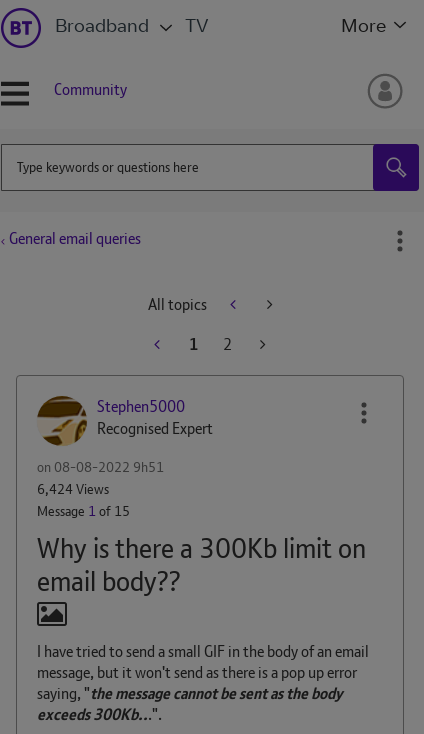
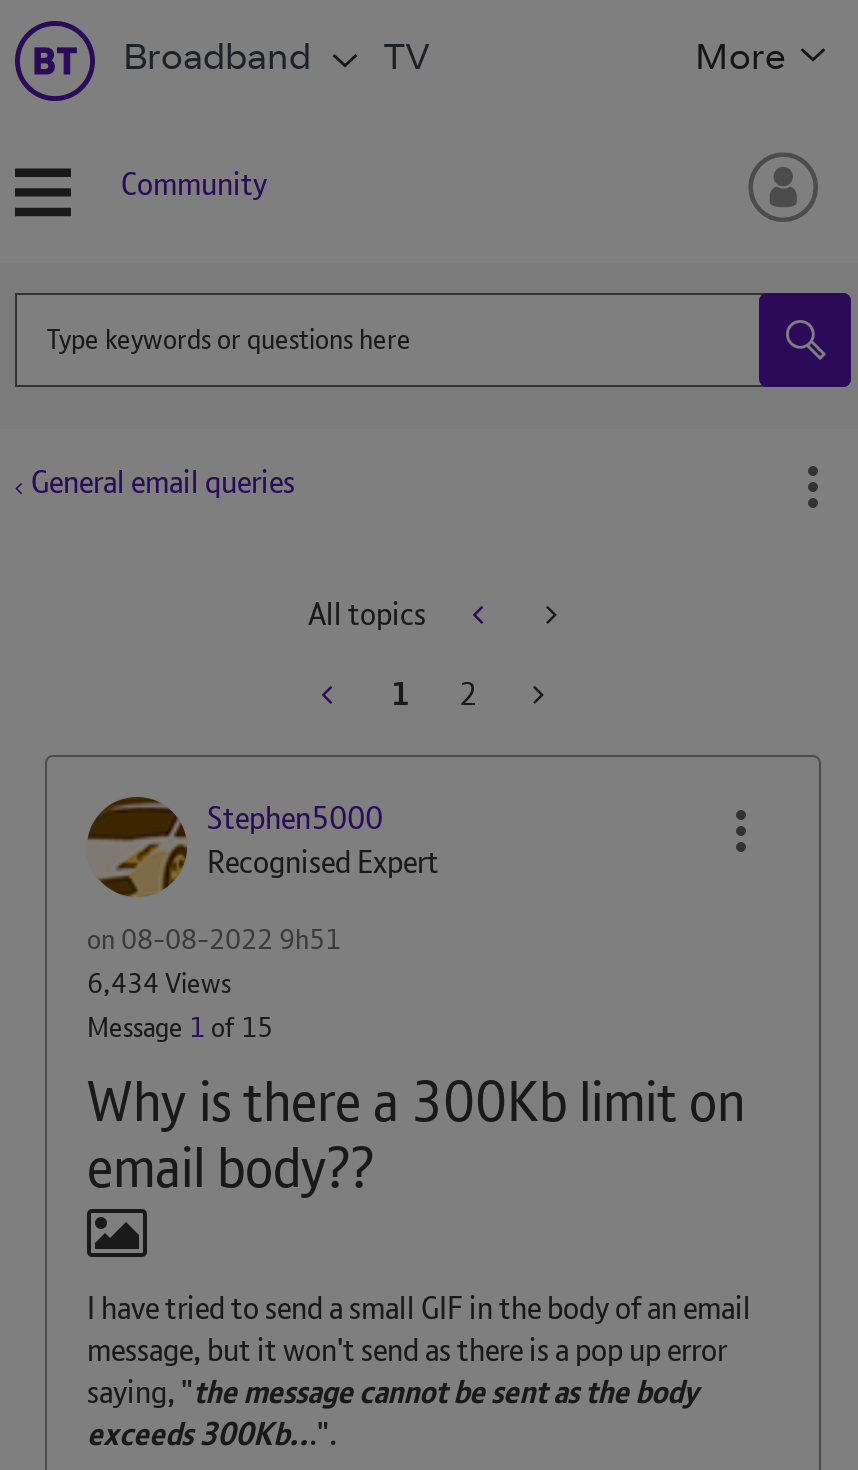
[37,480,109,498] 6,424 Views -> [87,965,231,1001] 6,434 Views

